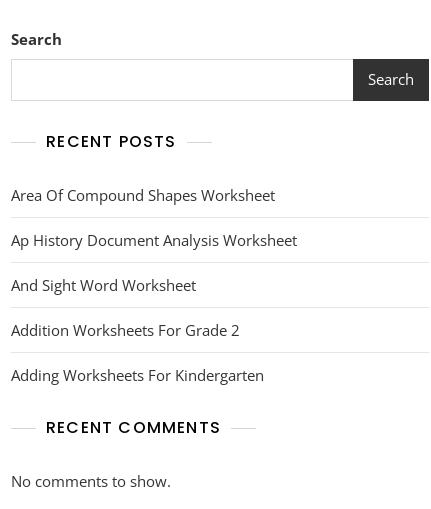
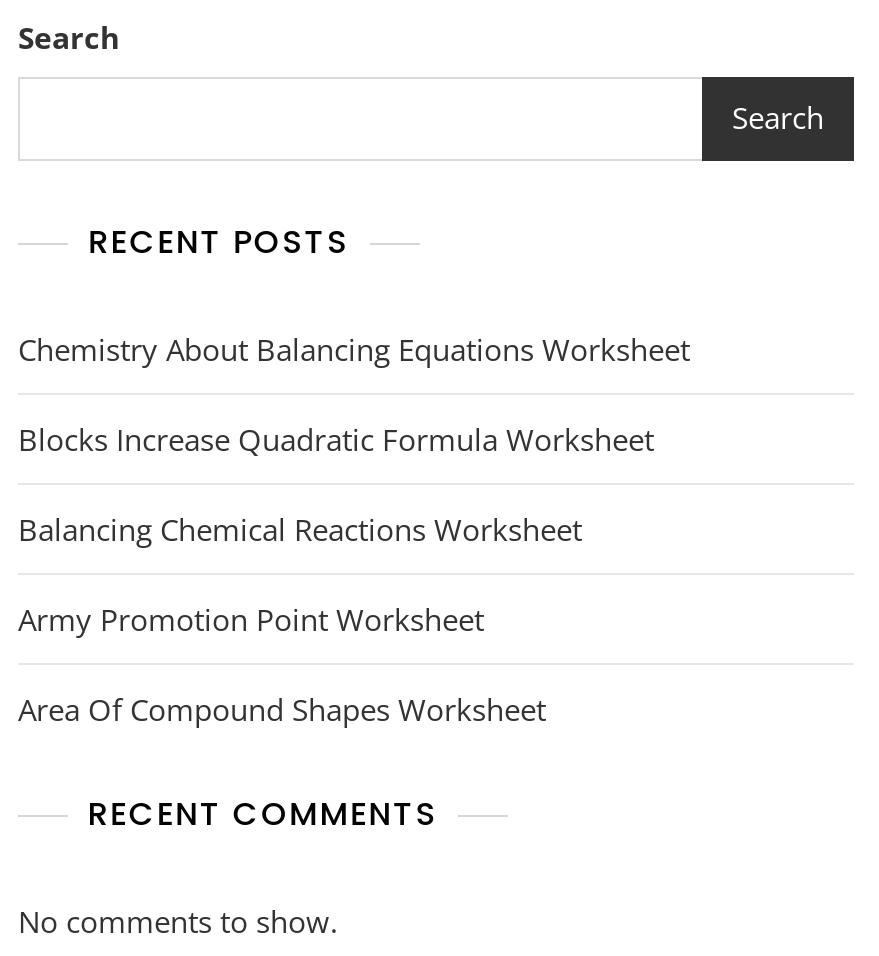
none -> [18,329,690,639] Chemistry About Balancing Equations Worksheet | Blocks Increase Quadratic Formula Worksheet | Balancing Chemical Reactions Worksheet | Army Promotion Point Worksheet
moved [11,185,275,205] -> [18,689,546,729]: Area Of Compound Shapes Worksheet
[11,230,297,385] Ap History Document Analysis Worksheet | And Sight Word Worksheet | Addition Worksheets For Grade 2 | Adding Worksheets For Kindergarten -> none

